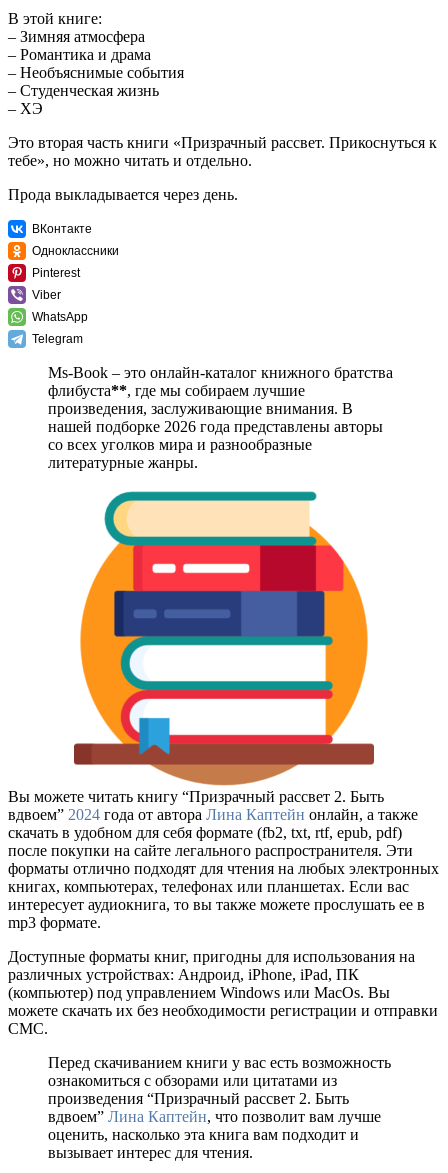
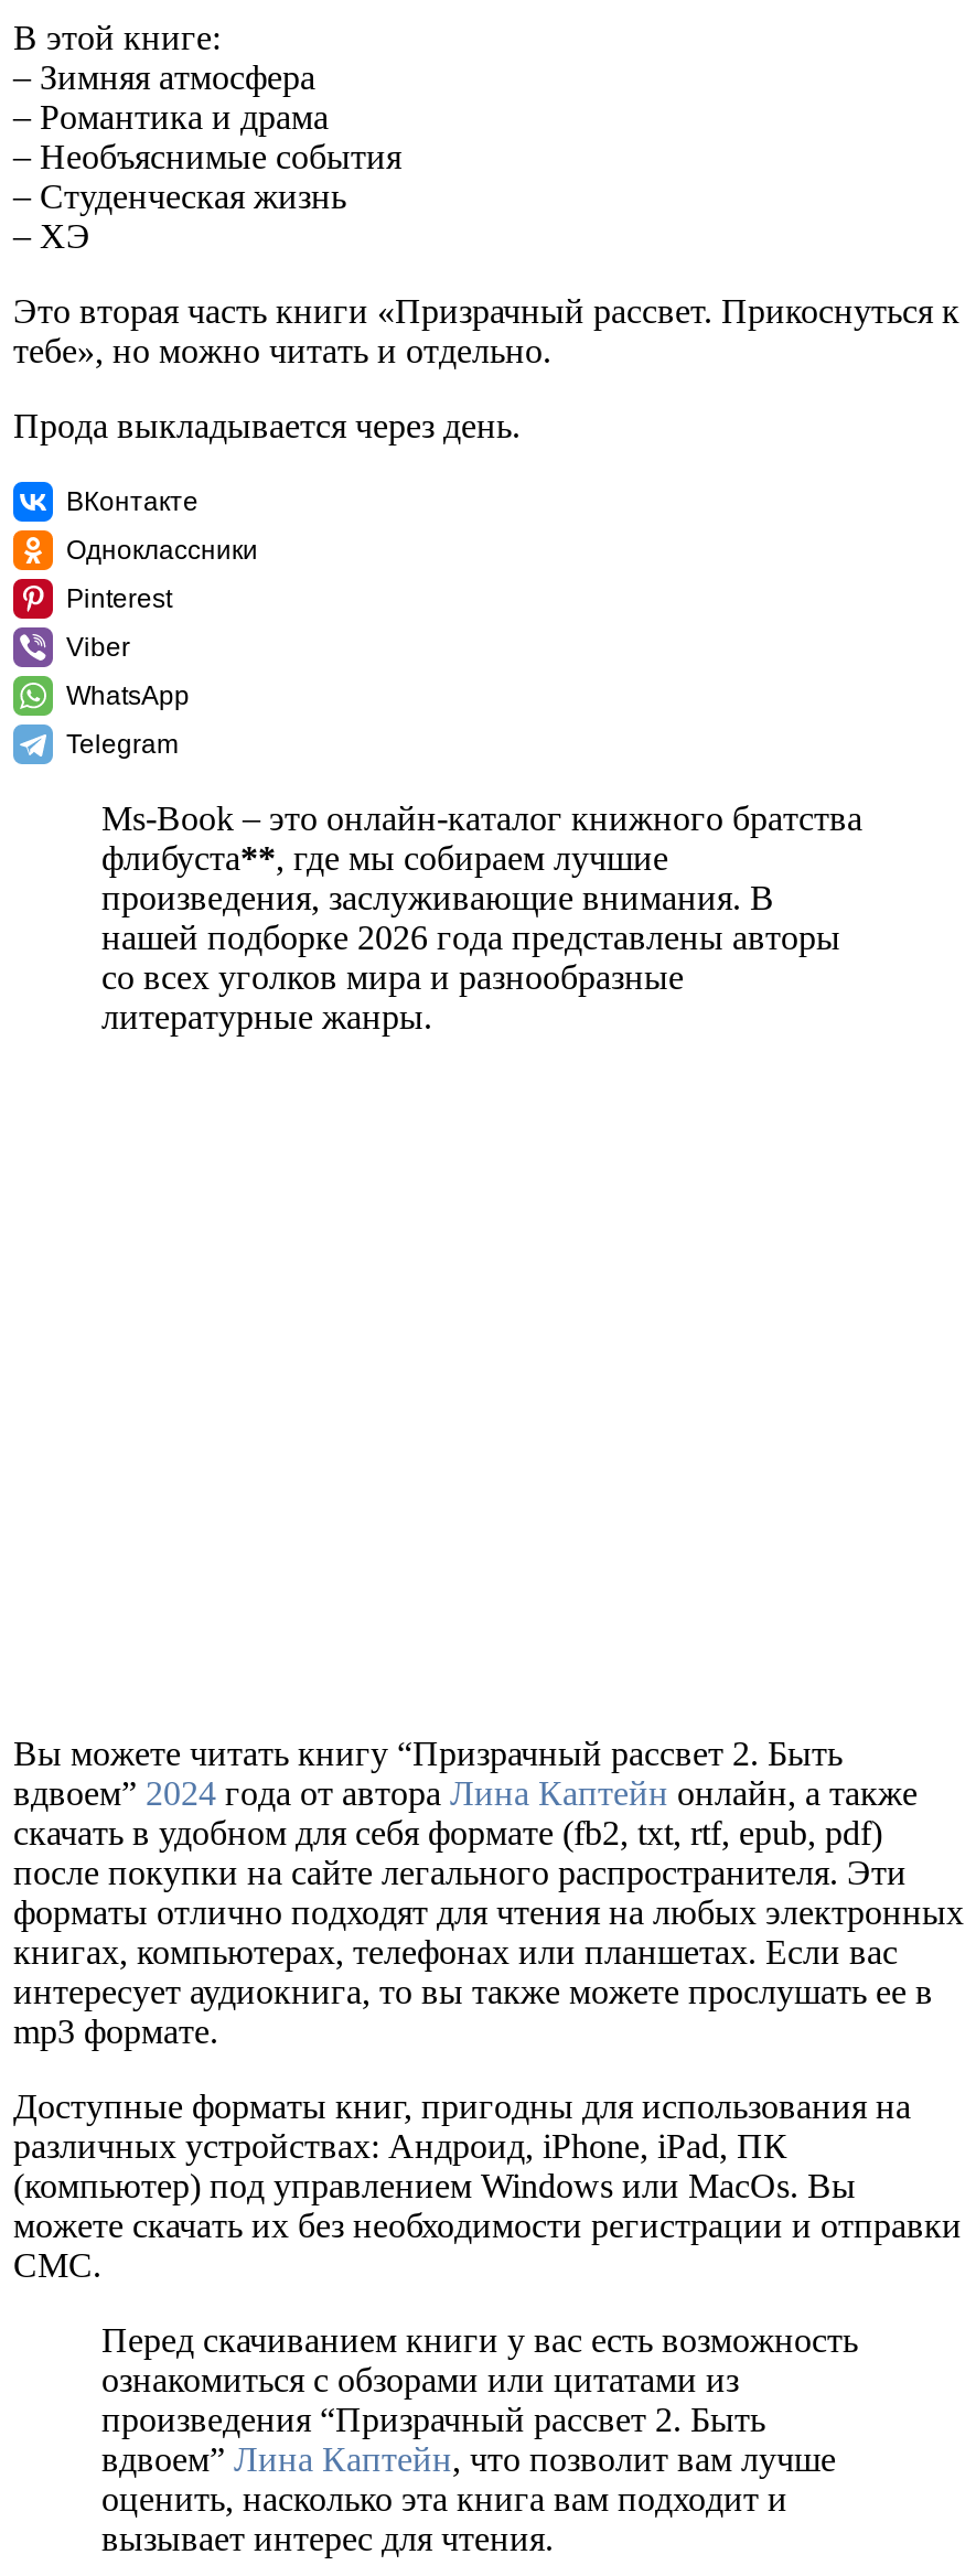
[73,490,375,786] [image] -> none

